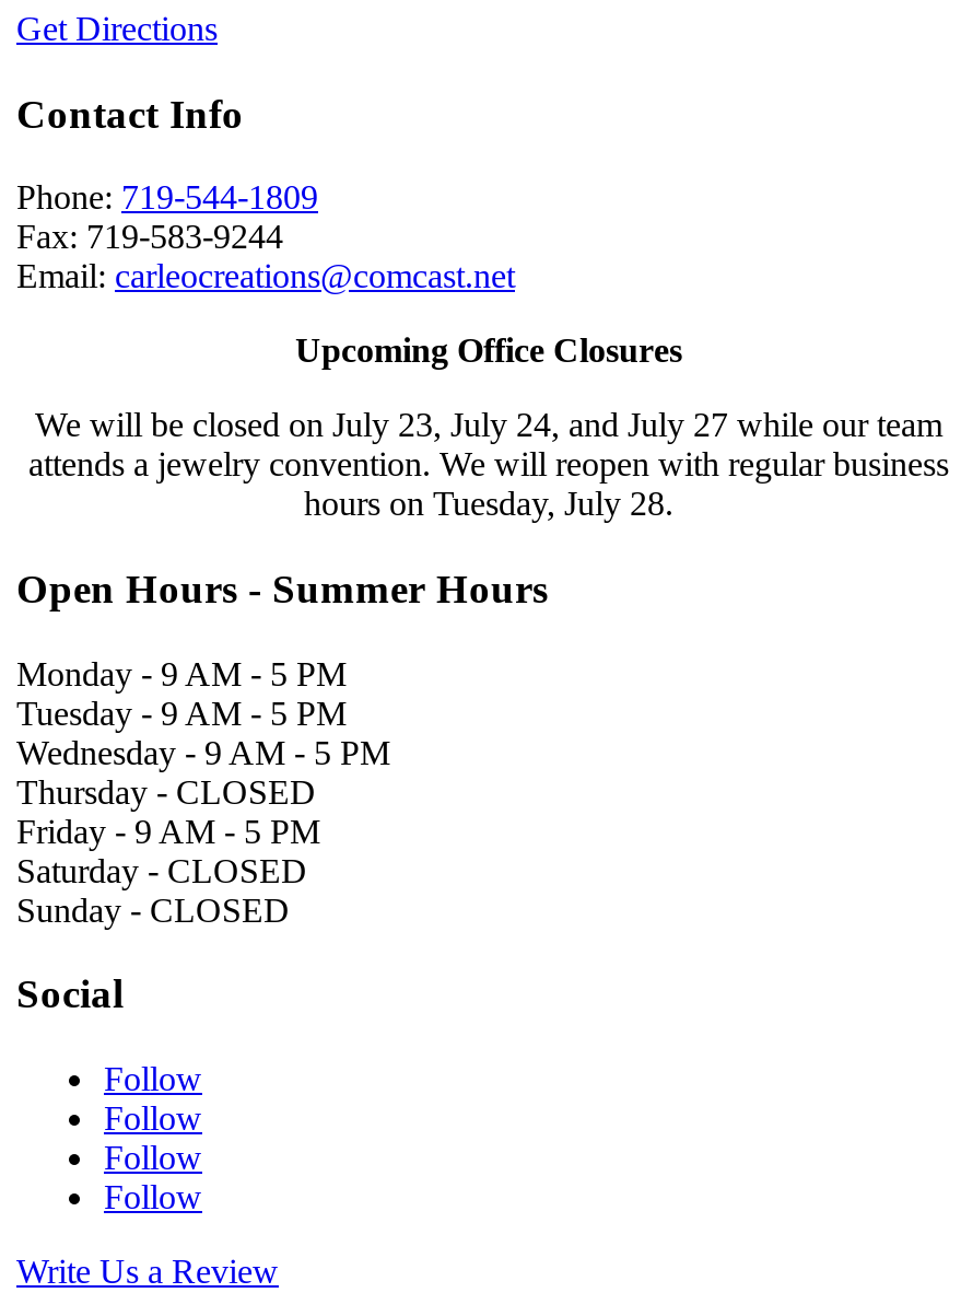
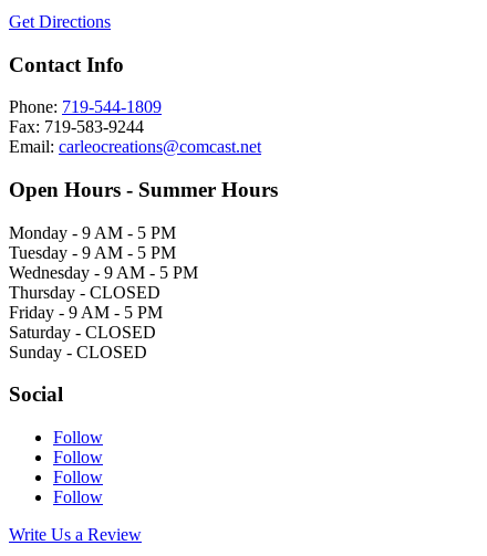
[28,332,949,522] Upcoming Office Closures | We will be closed on July 23, July 24, and July 27 while our team | attends a jewelry convention. We will reopen with regular business | hours on Tuesday, July 28. -> none

